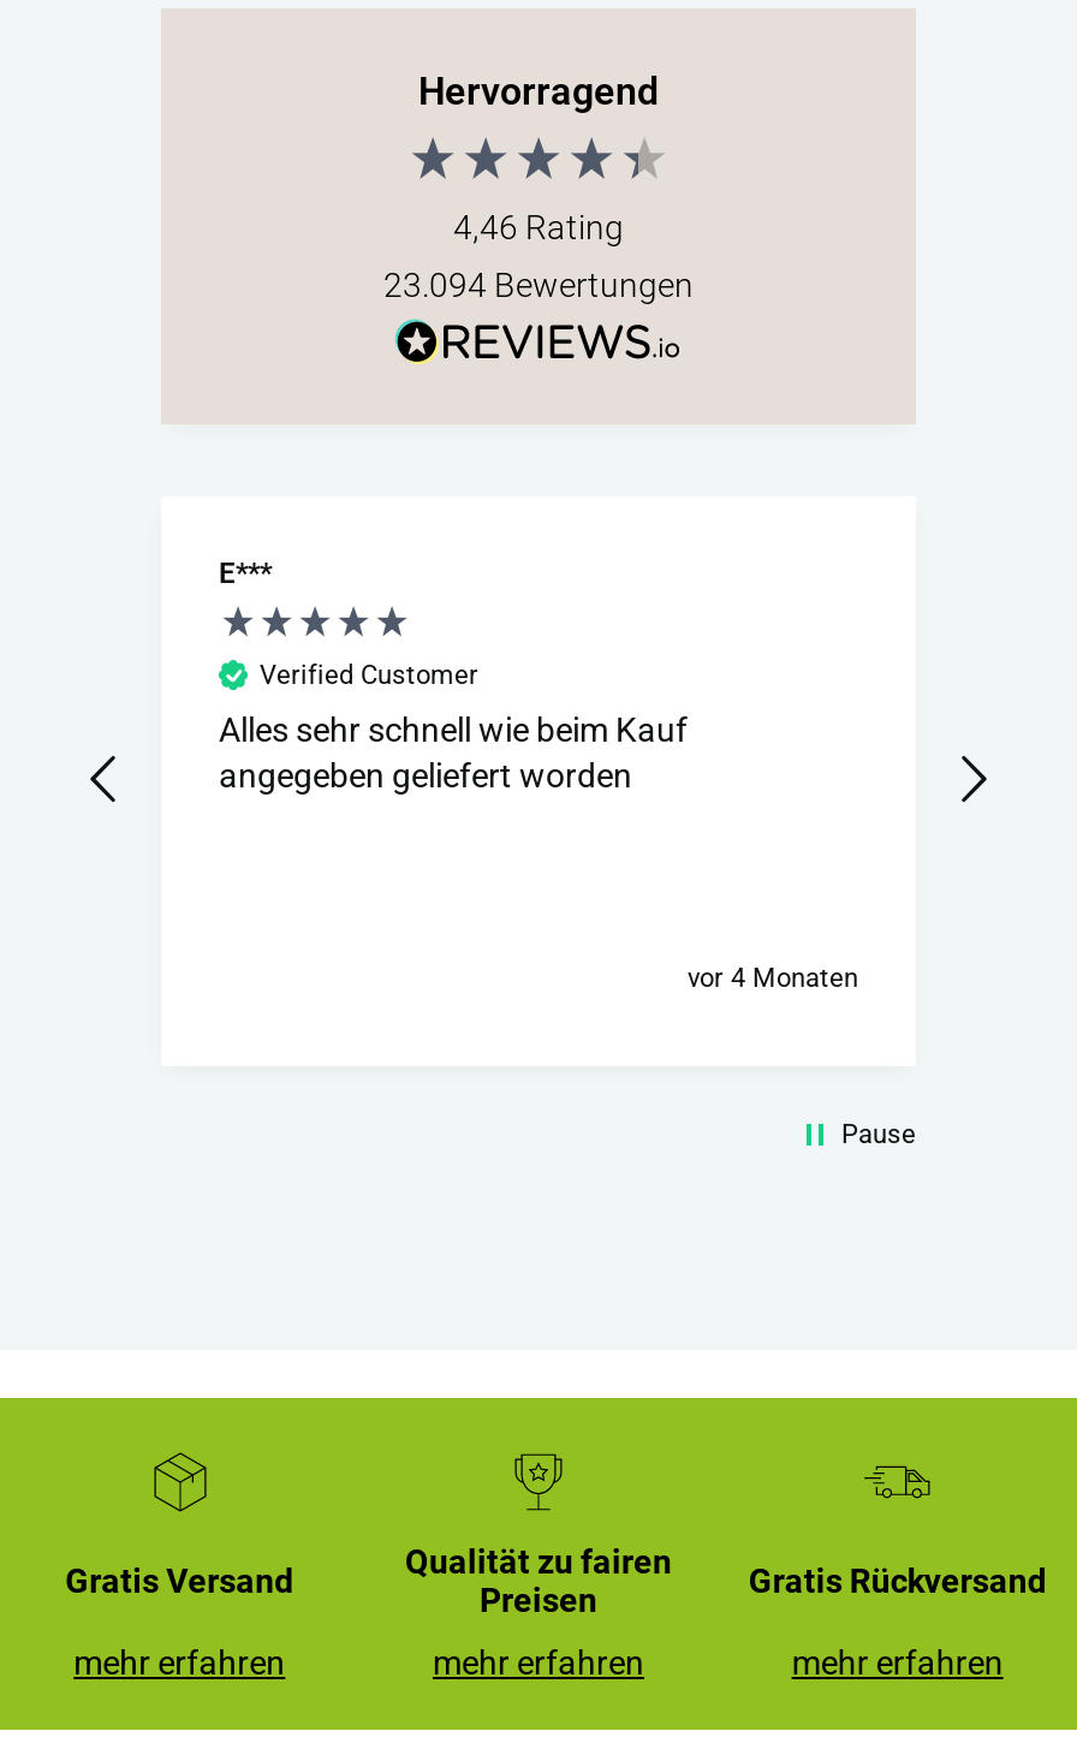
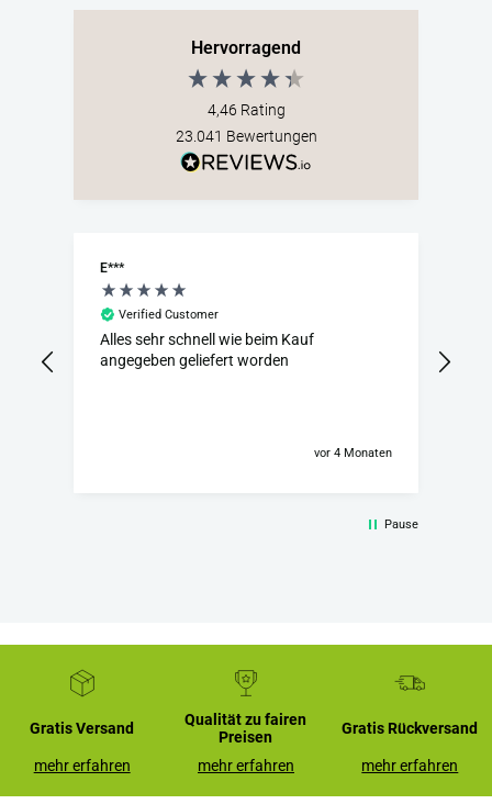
[383,262,694,307] 23.094 Bewertungen -> [175,126,317,146] 23.041 Bewertungen

